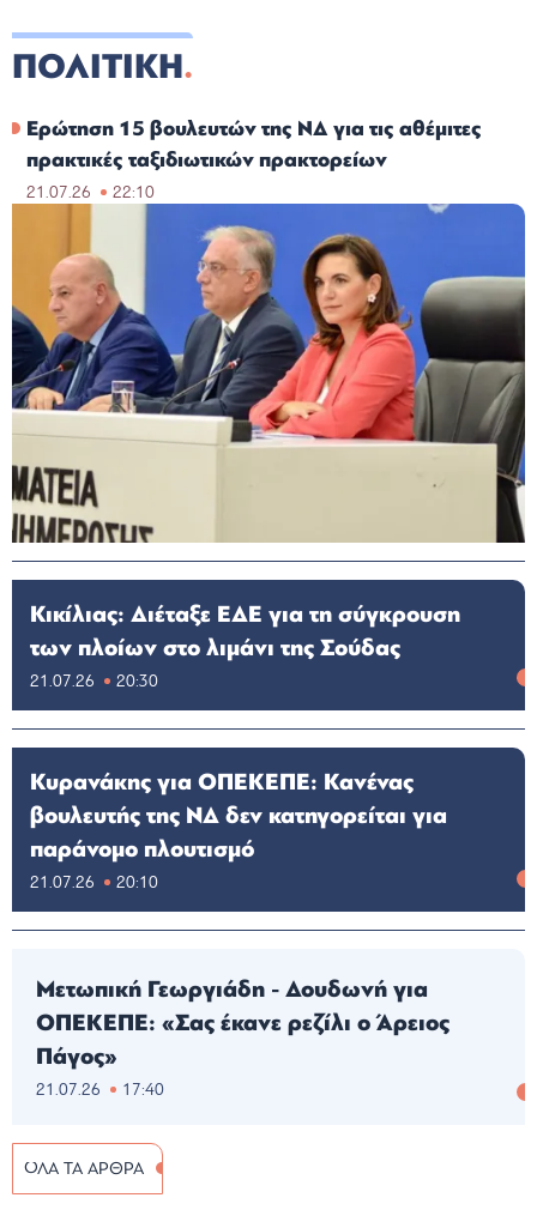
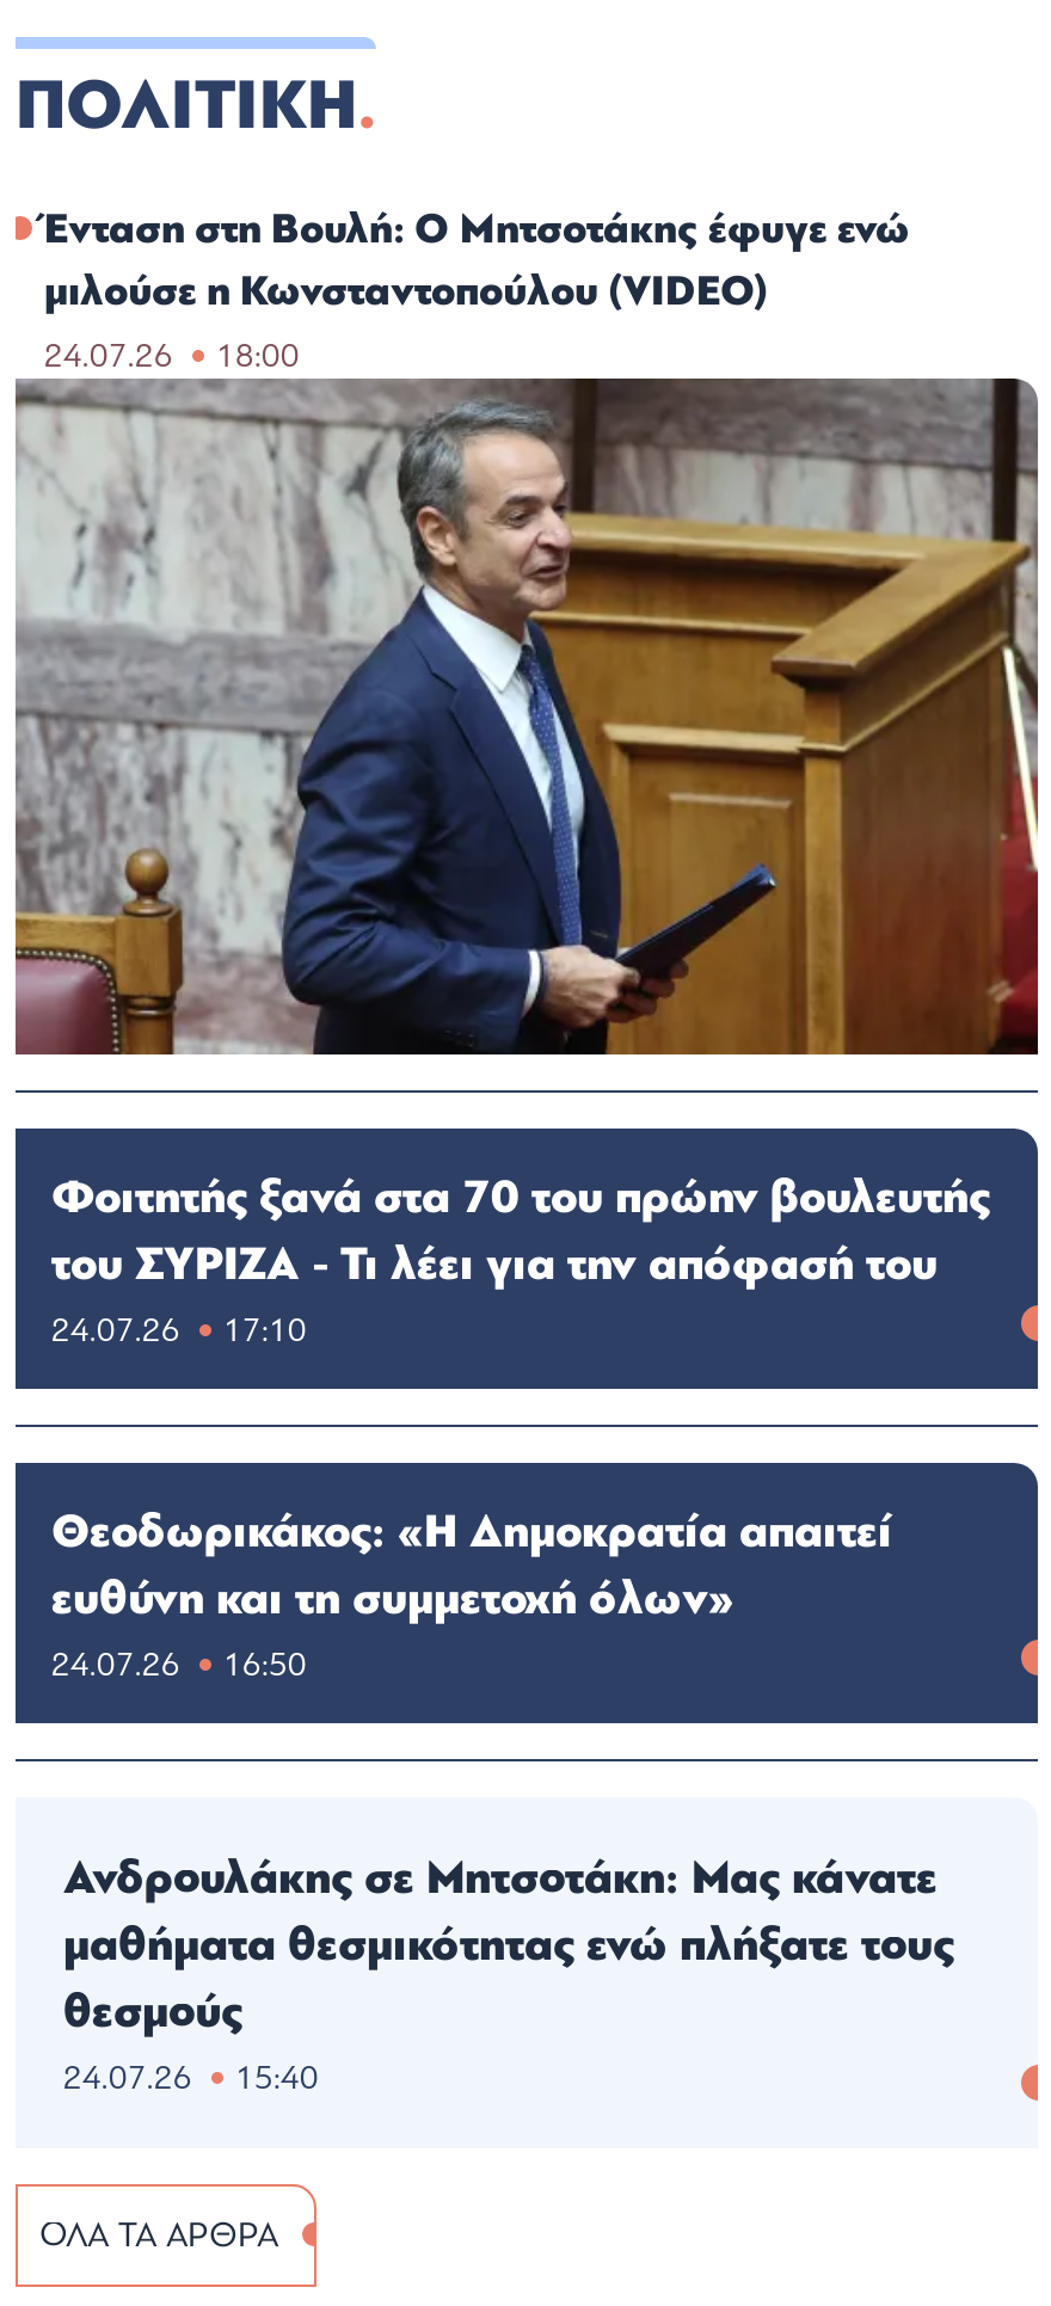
[11,114,526,543] [image] | Ερώτηση 15 βουλευτών της ΝΔ για τις αθέμιτες | πρακτικές ταξιδιωτικών πρακτορείων | 21.07.26 | 22:10 -> [13,200,1040,1057] [image] | Ένταση στη Βουλή: Ο Μητσοτάκης έφυγε ενώ | μιλούσε η Κωνσταντοπούλου (VIDEO) | 24.07.26 | 18:00
[30,598,460,692] Κικίλιας: Διέταξε ΕΔΕ για τη σύγκρουση | των πλοίων στο λιμάνι της Σούδας | 21.07.26 | 20:30 -> [51,1164,990,1353] Φοιτητής ξανά στα 70 του πρώην βουλευτής | του ΣΥΡΙΖΑ - Τι λέει για την απόφασή του | 24.07.26 | 17:10
[30,765,447,893] Κυρανάκης για ΟΠΕΚΕΠΕ: Κανένας | βουλευτής της ΝΔ δεν κατηγορείται για | παράνομο πλουτισμό | 21.07.26 | 20:10 -> [51,1498,892,1687] Θεοδωρικάκος: «Η Δημοκρατία απαιτεί | ευθύνη και τη συμμετοχή όλων» | 24.07.26 | 16:50
[36,973,449,1101] Μετωπική Γεωργιάδη - Δουδωνή για | ΟΠΕΚΕΠΕ: «Σας έκανε ρεζίλι ο Άρειος | Πάγος» | 21.07.26 | 17:40 -> [63,1845,954,2100] Ανδρουλάκης σε Μητσοτάκη: Μας κάνατε | μαθήματα θεσμικότητας ενώ πλήξατε τους | θεσμούς | 24.07.26 | 15:40

